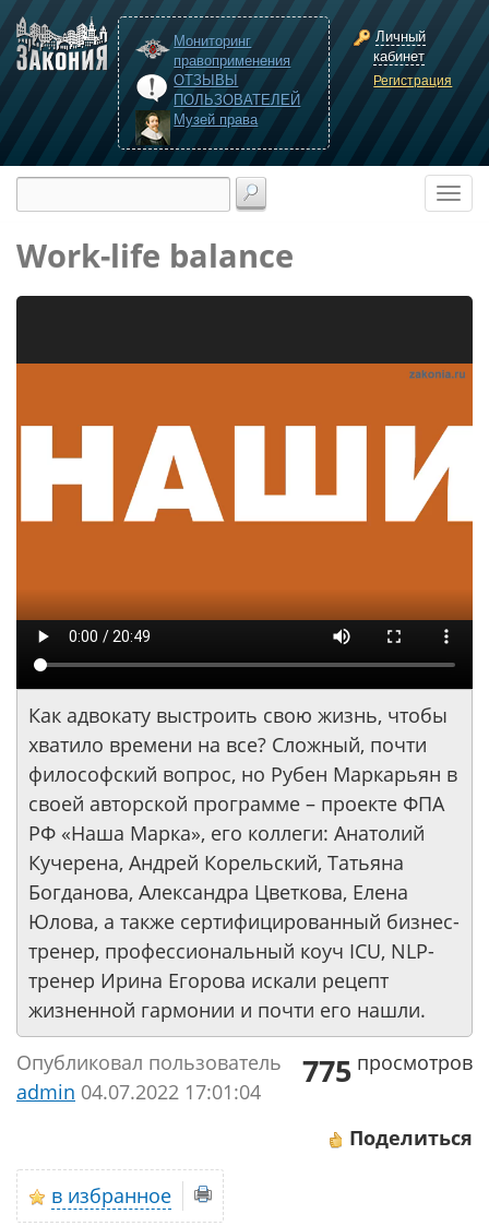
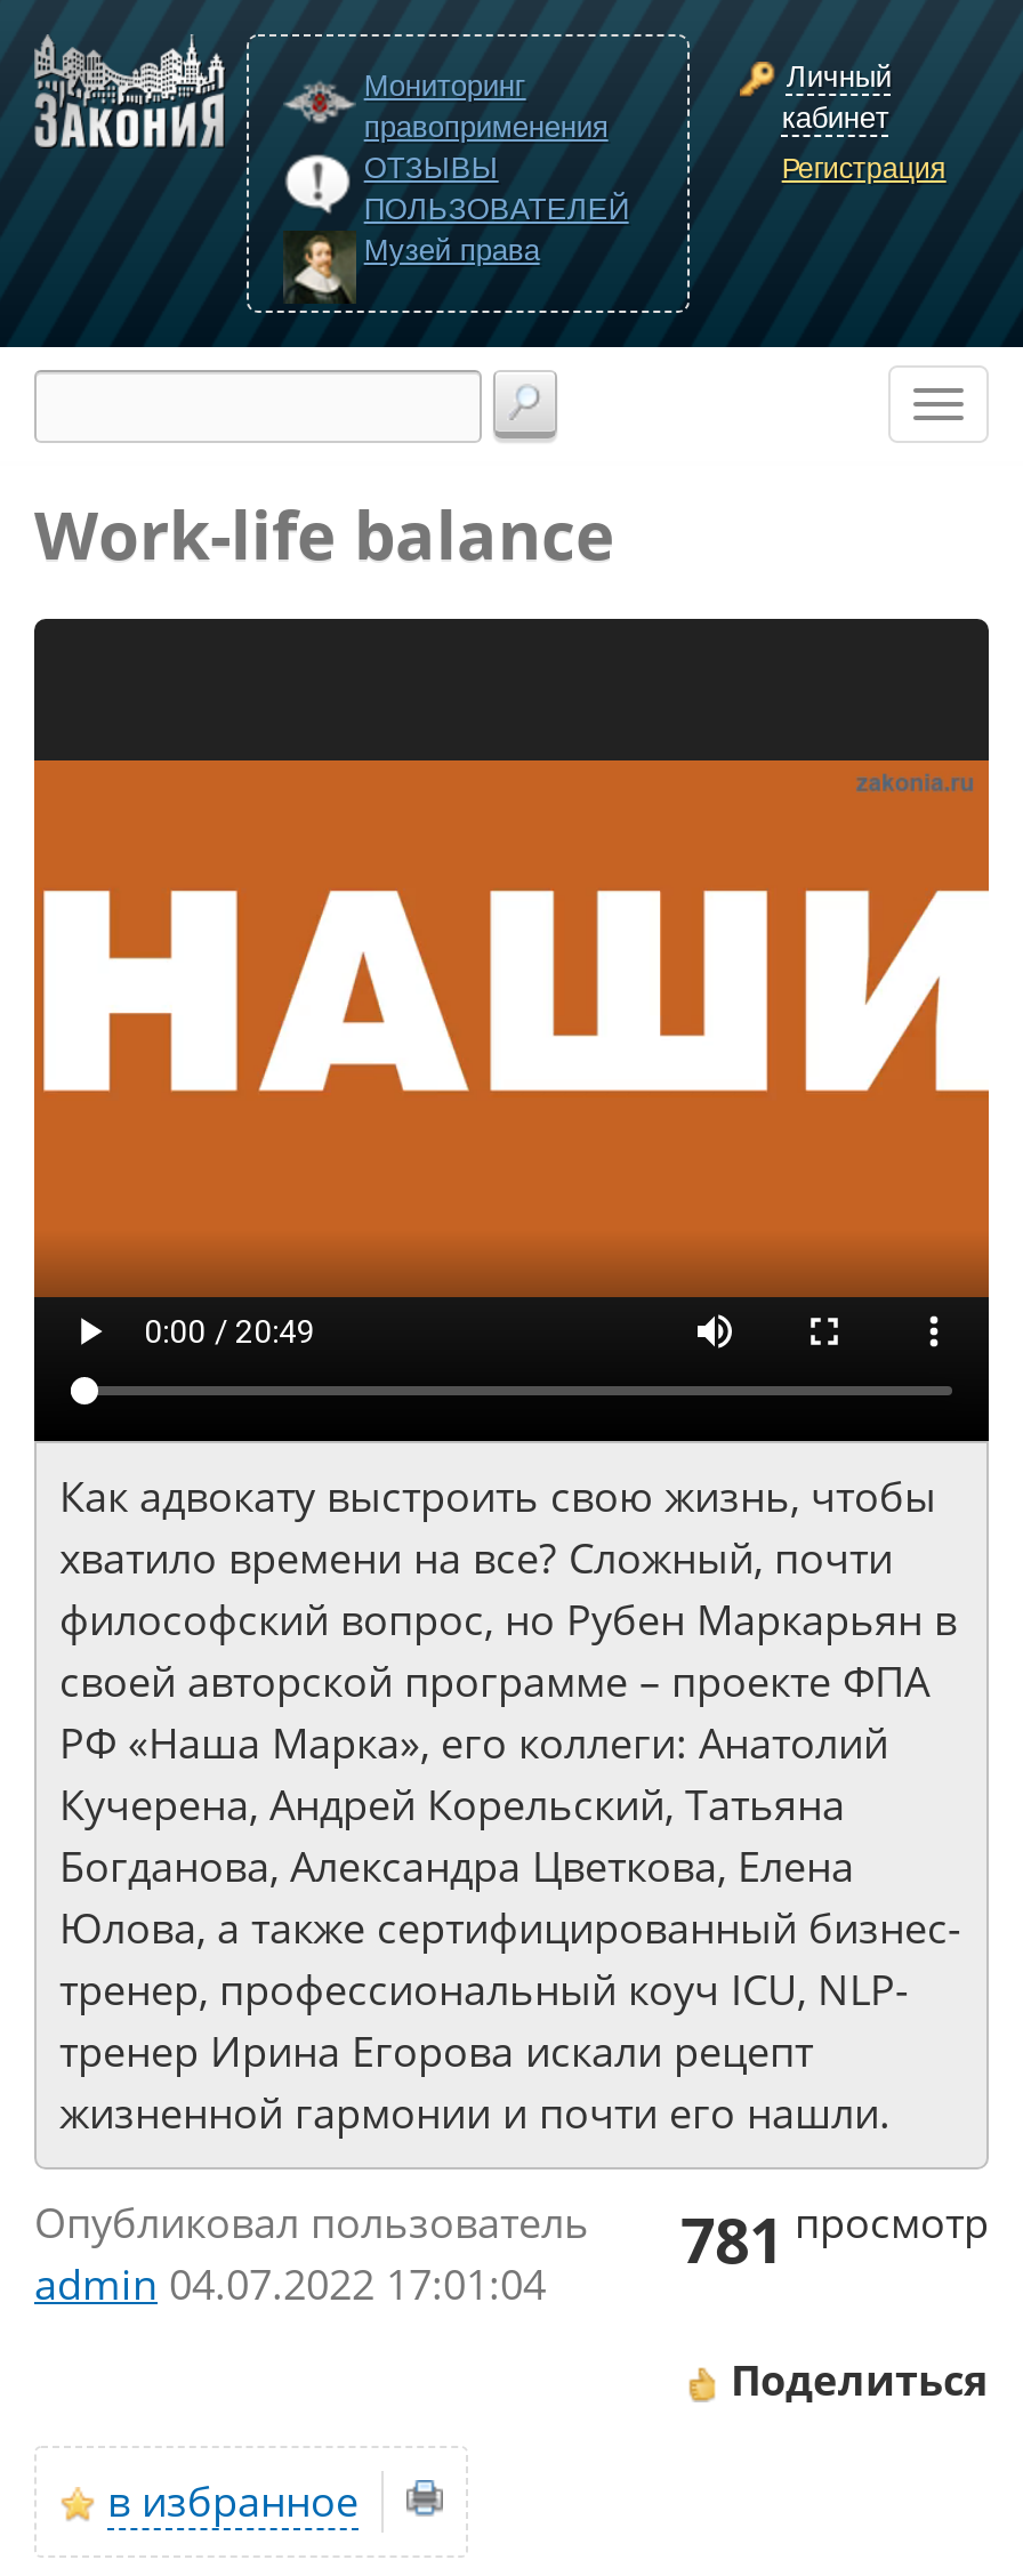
[16,1049,473,1091] Опубликовал пользователь 775 просмотров -> [34,2195,989,2281] Опубликовал пользователь 781 просмотр

